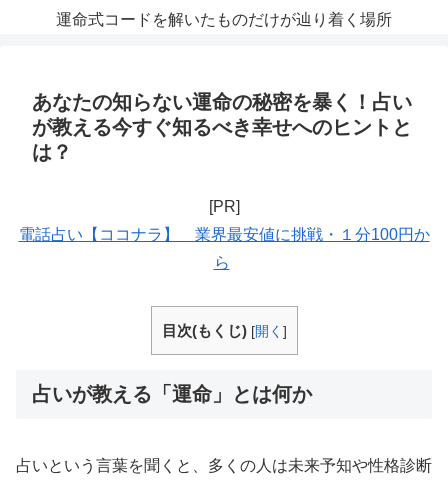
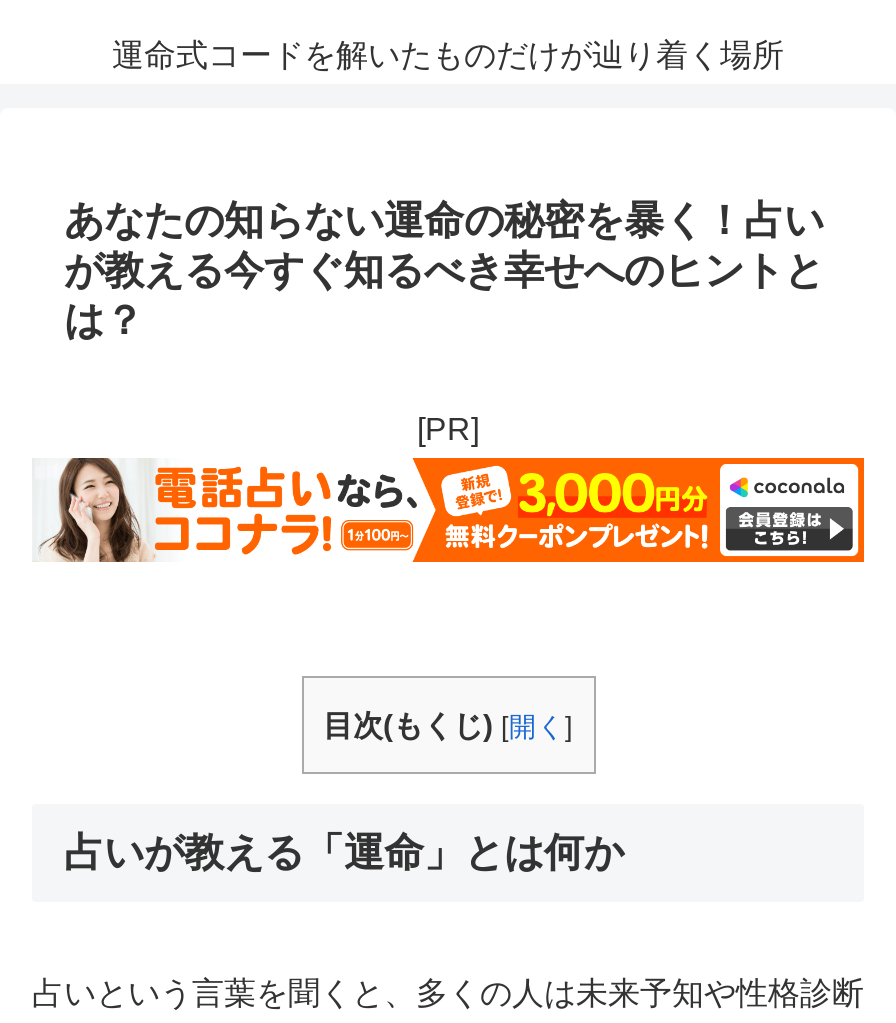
[18,226,429,271] 電話占い【ココナラ】 業界最安値に挑戦・１分100円か | ら -> none

